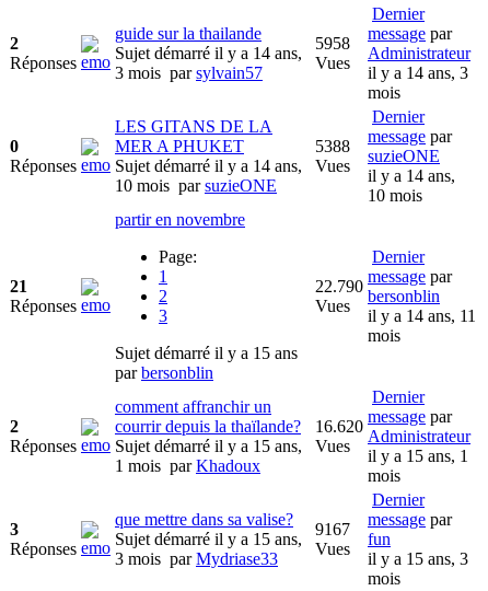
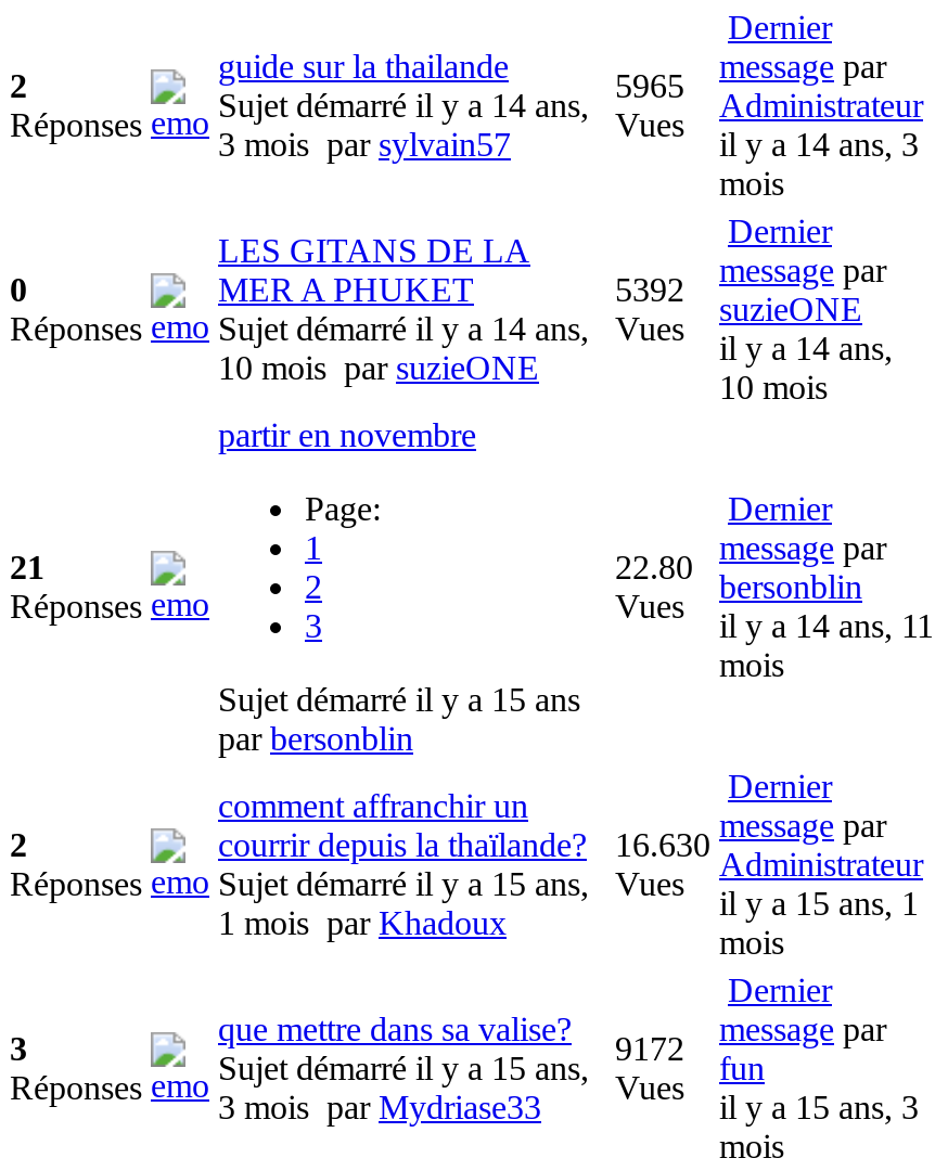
[315,33,350,52] 5958 -> [615,66,684,103] 5965
[315,136,350,155] 5388 -> [615,270,684,307] 5392
[315,276,363,295] 22.790 -> [615,548,693,584] 22.80
[115,416,363,435] courrir depuis la thaïlande? 16.620 -> [218,825,710,862] courrir depuis la thaïlande? 16.630
[315,519,350,538] 9167 -> [615,1029,684,1066] 9172

